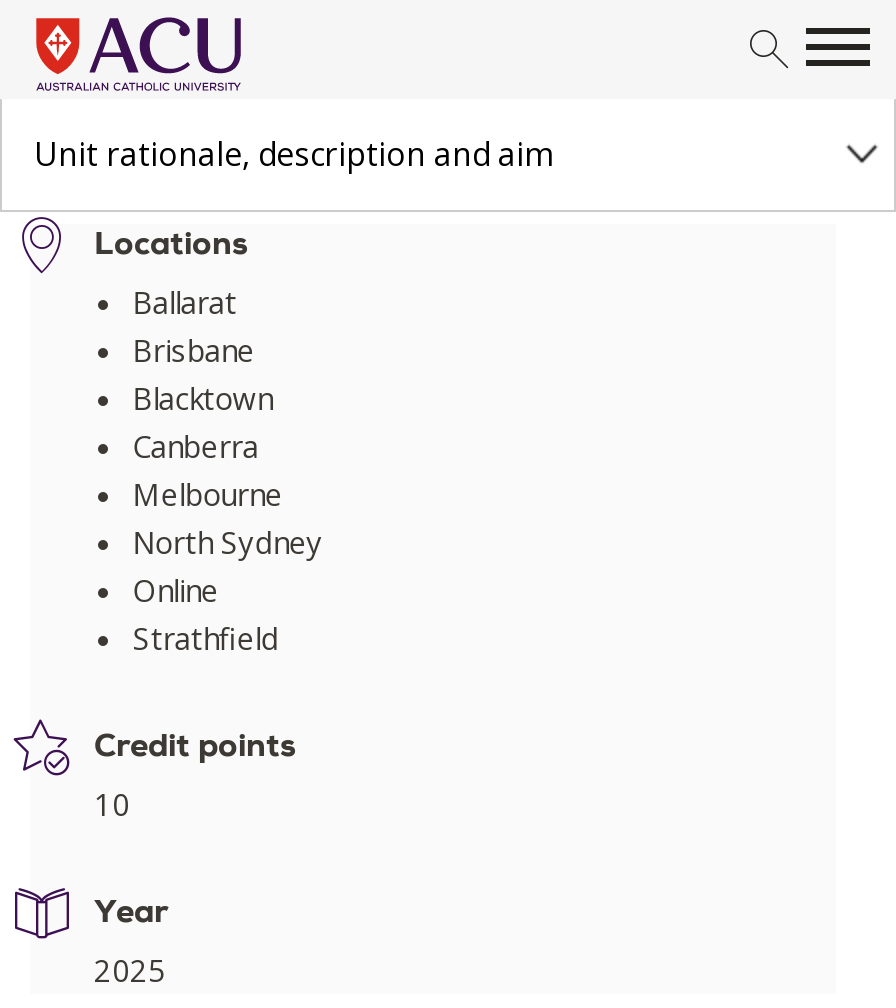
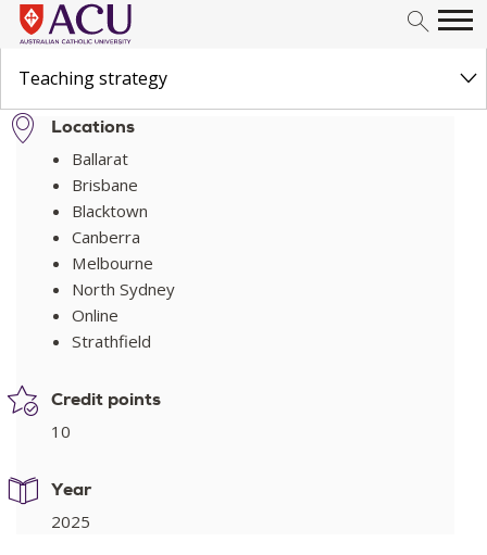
[34,132,552,176] Unit rationale, description and aim -> [18,66,167,90] Teaching strategy

